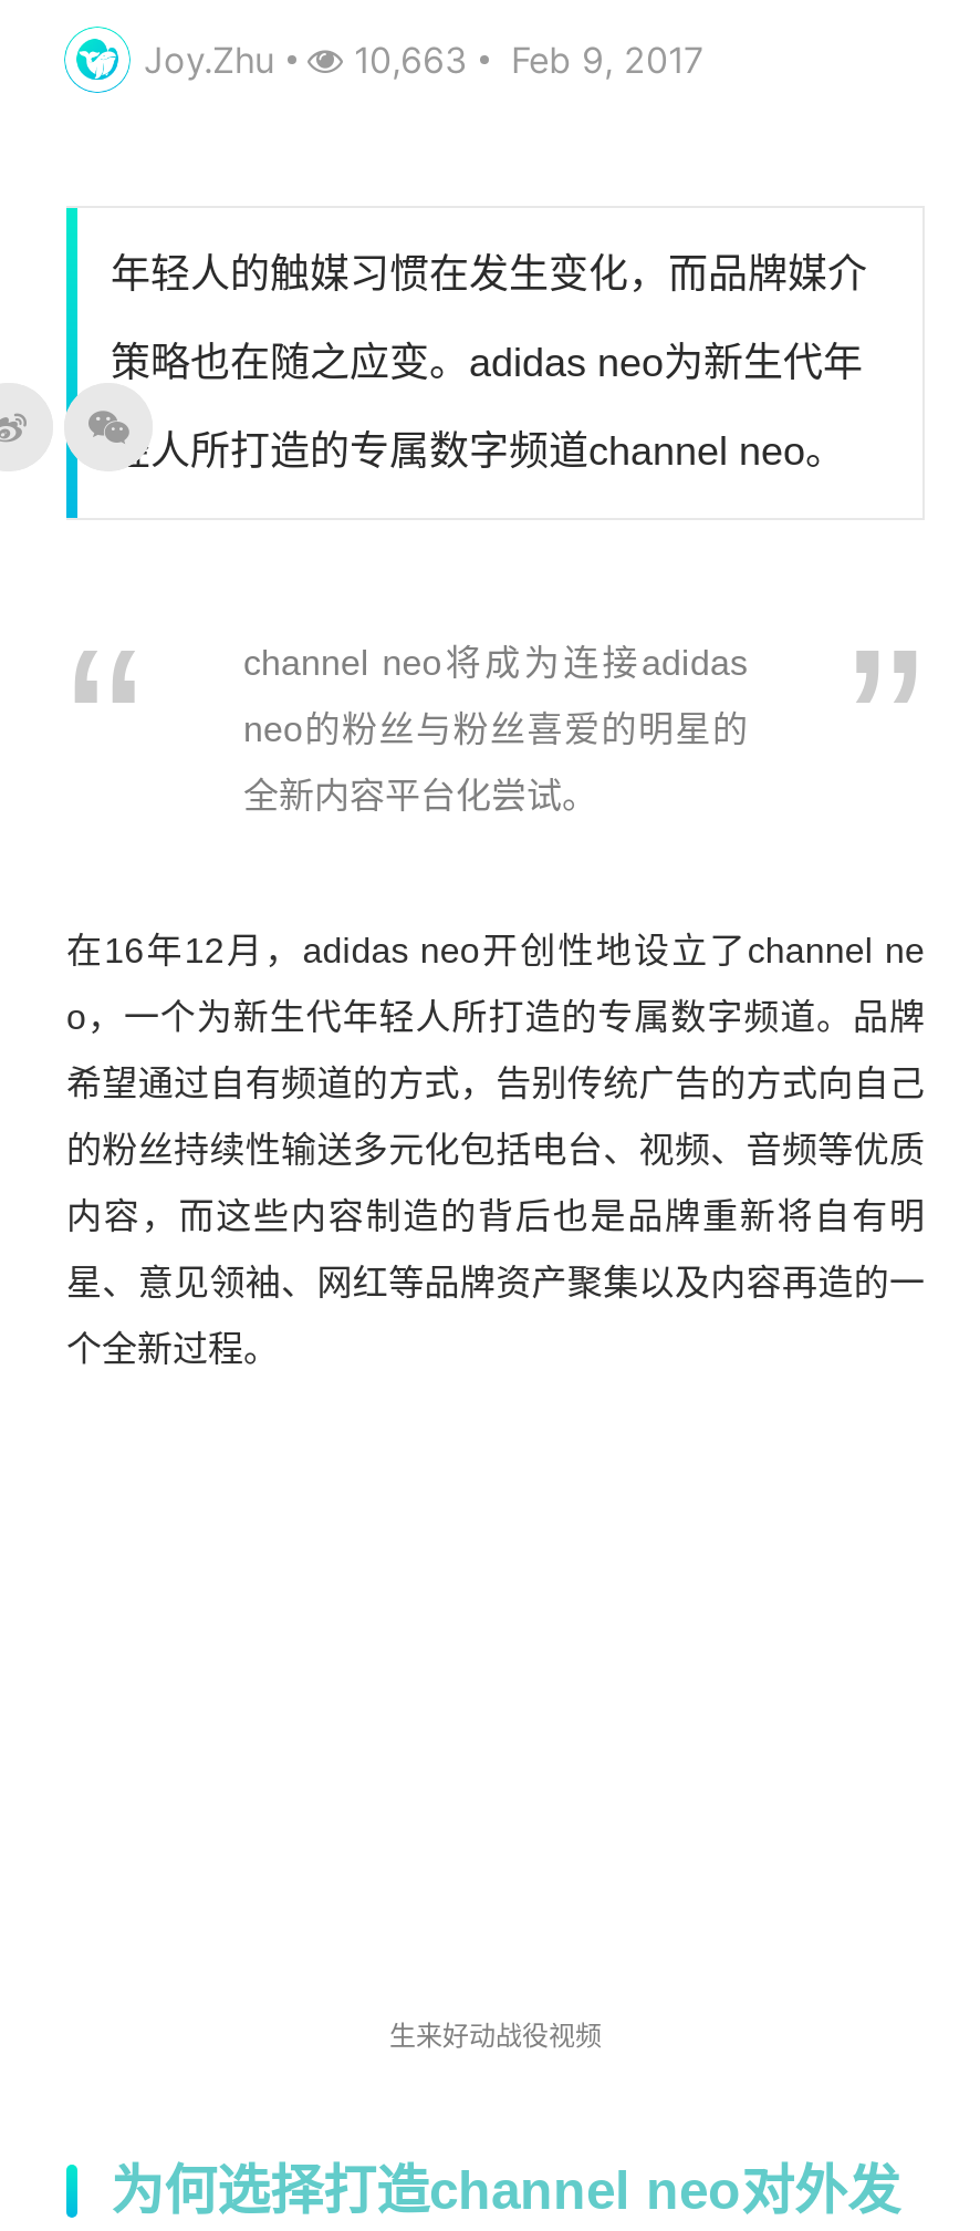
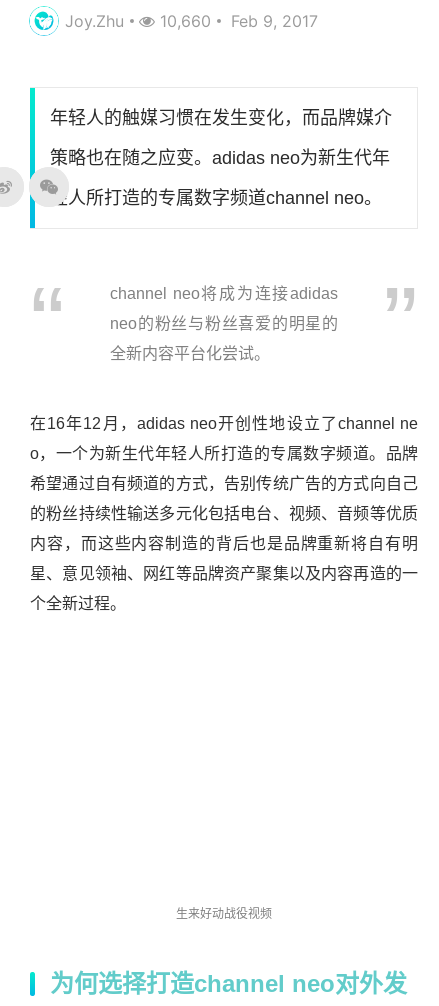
[144,39,703,83] Joy.Zhu 10,663 Feb 9, 2017 -> [65,11,318,31] Joy.Zhu 10,660 Feb 9, 2017

